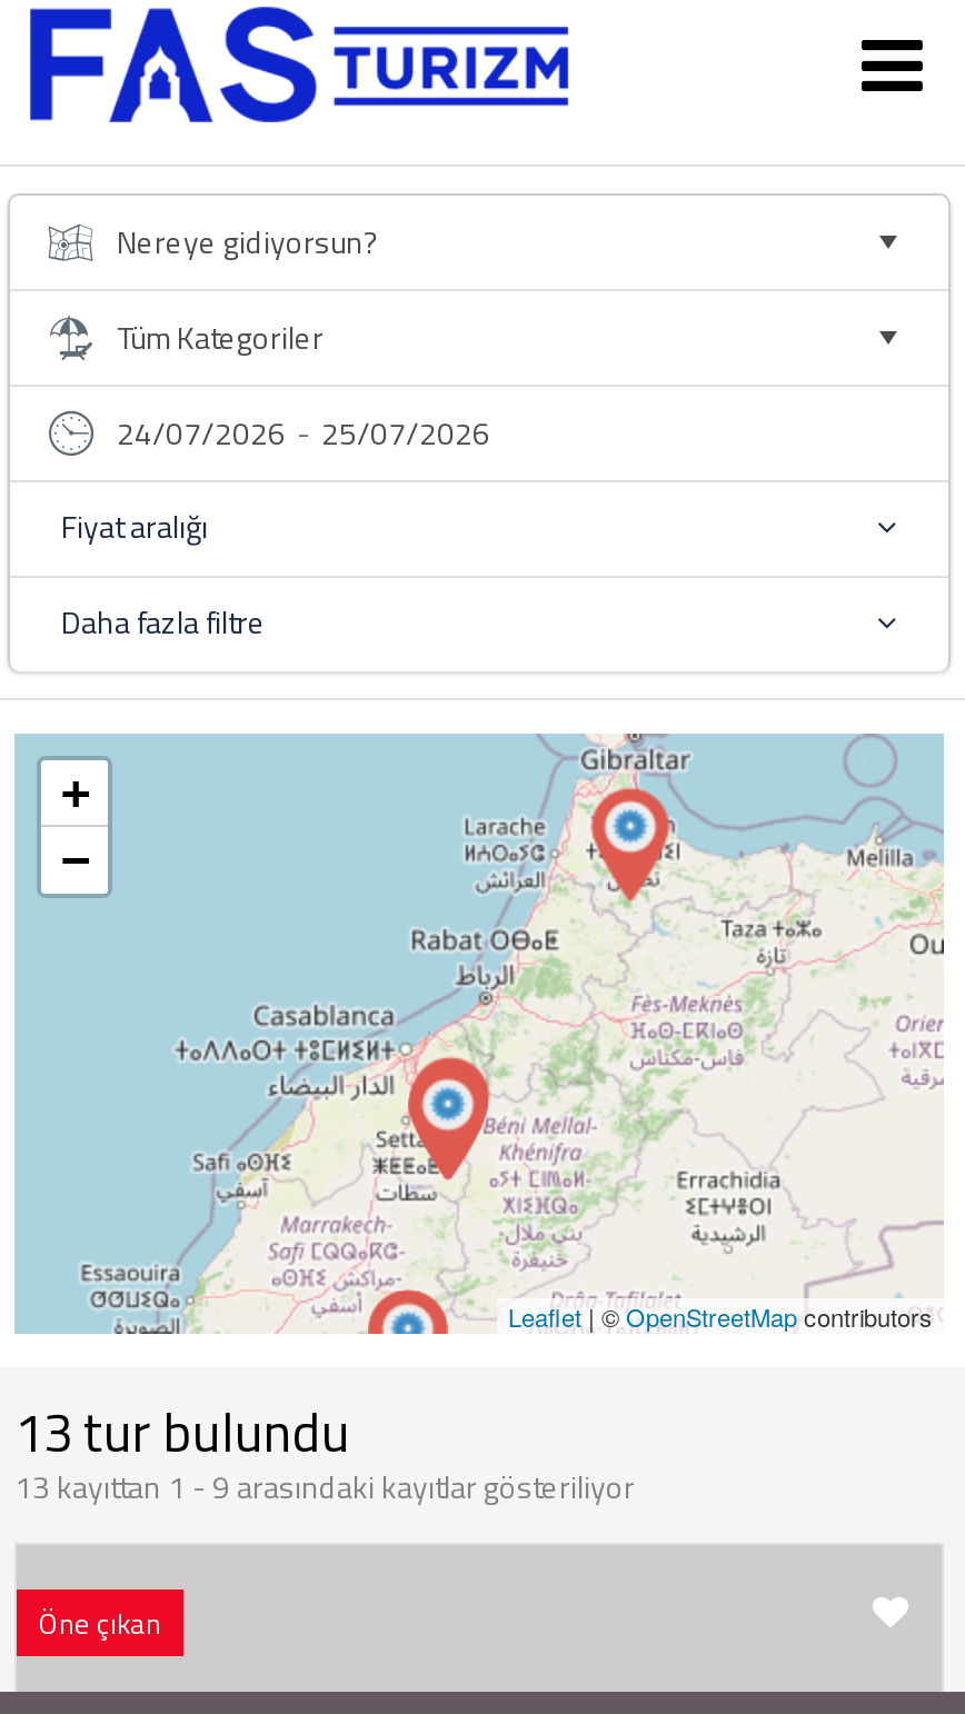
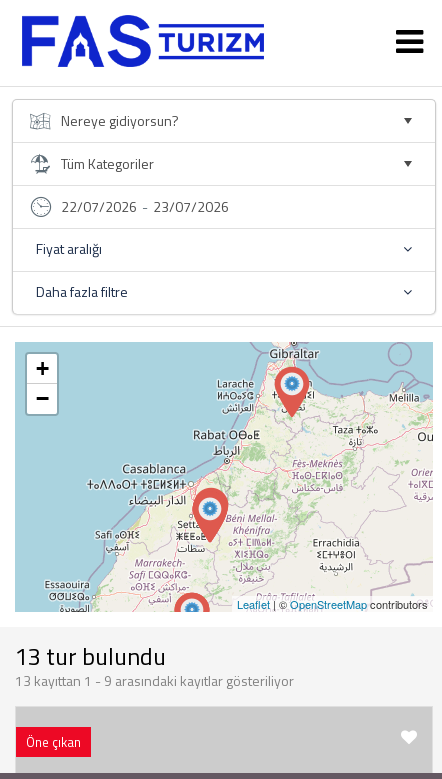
[117,409,490,456] 24/07/2026 - 25/07/2026 -> [61,196,229,217] 22/07/2026 - 23/07/2026

